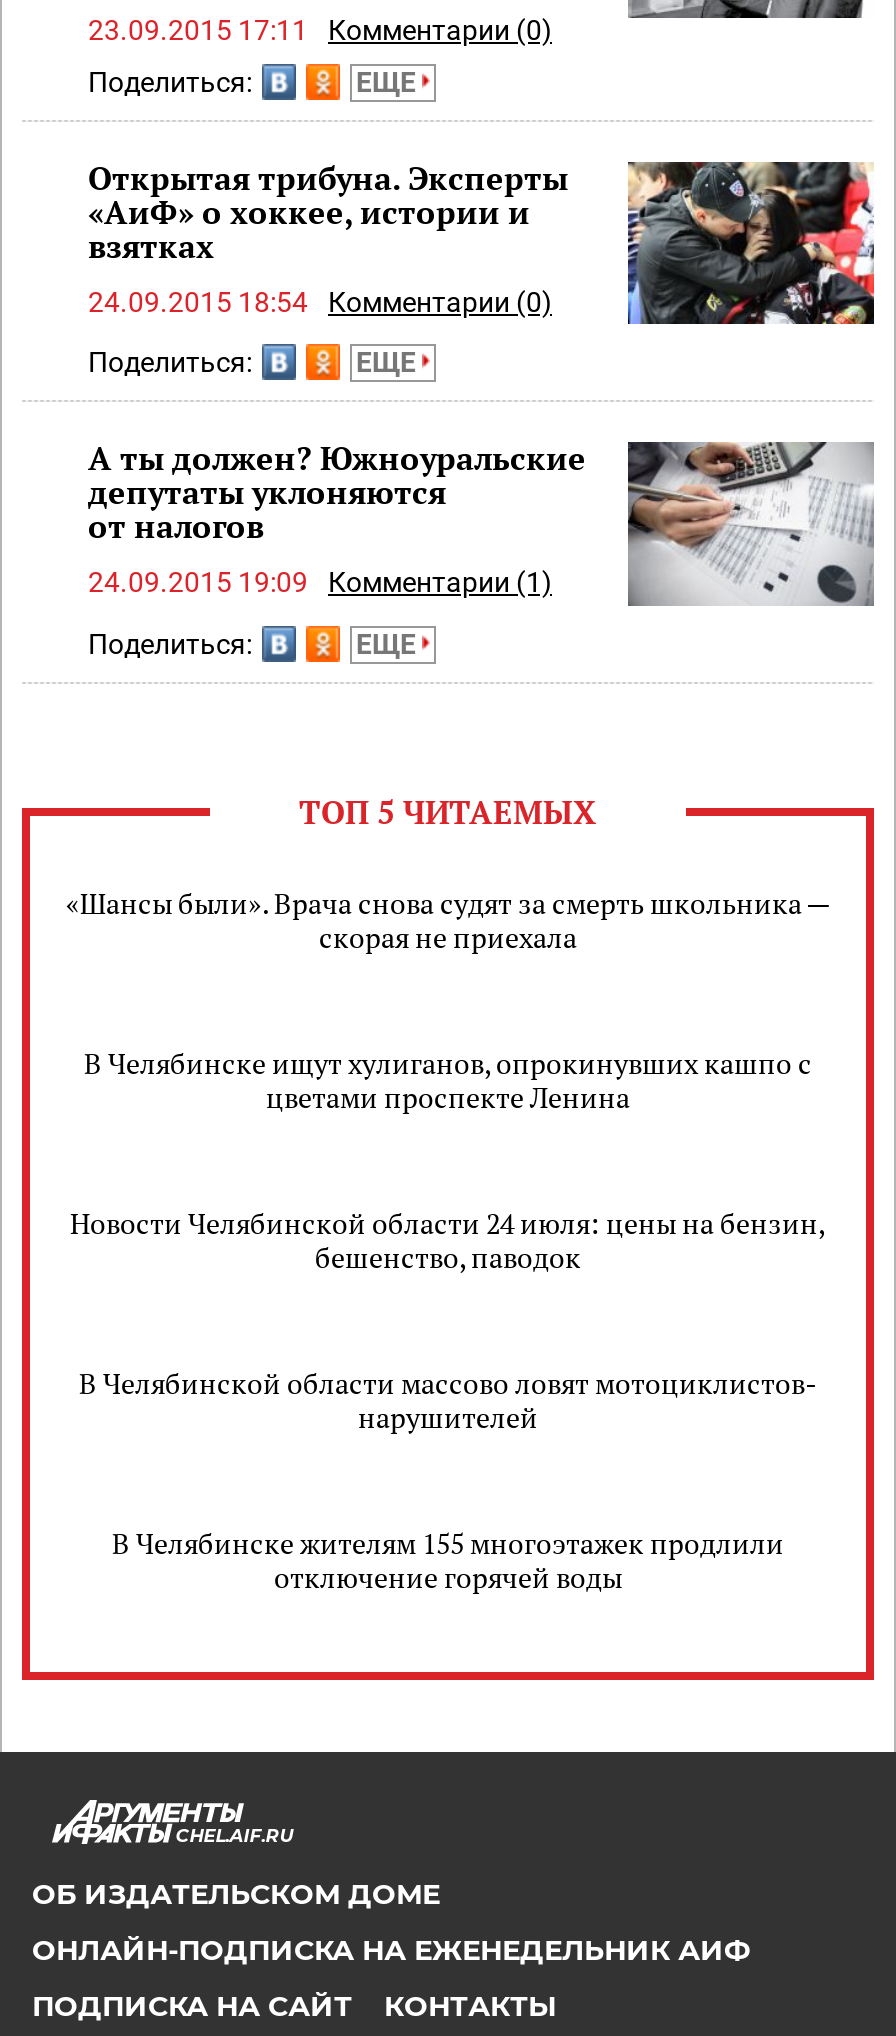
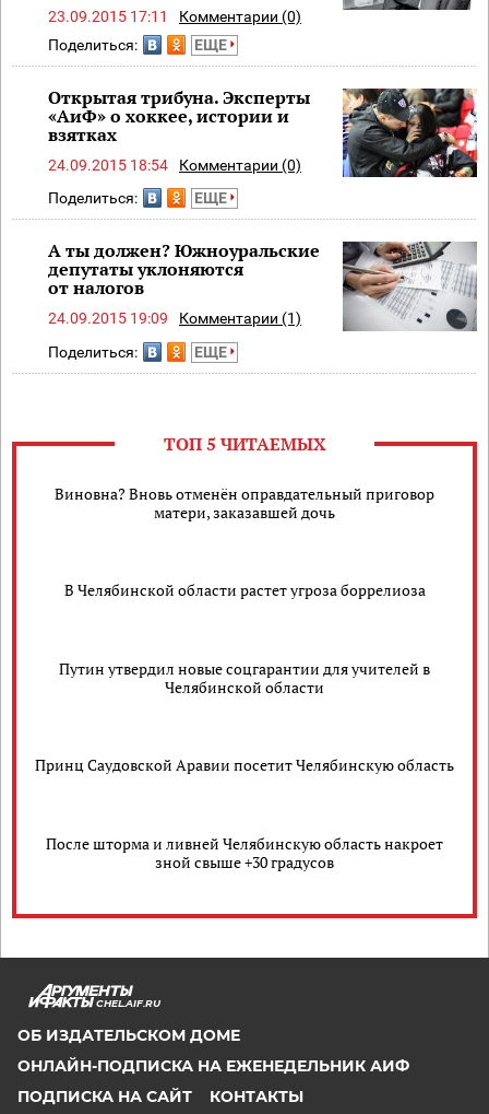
[66,884,830,956] «Шансы были». Врача снова судят за смерть школьника — | скорая не приехала -> [55,483,434,522] Виновна? Вновь отменён оправдательный приговор | матери, заказавшей дочь
[84,1044,812,1116] В Челябинске ищут хулиганов, опрокинувших кашпо с | цветами проспекте Ленина -> [64,580,425,601] В Челябинской области растет угроза боррелиоза
[70,1204,826,1276] Новости Челябинской области 24 июля: цены на бензин, | бешенство, паводок -> [59,658,430,697] Путин утвердил новые соцгарантии для учителей в | Челябинской области
[79,1364,817,1436] В Челябинской области массово ловят мотоциклистов- | нарушителей -> [35,755,454,775] Принц Саудовской Аравии посетит Челябинскую область
[112,1524,784,1596] В Челябинске жителям 155 многоэтажек продлили | отключение горячей воды -> [46,833,443,872] После шторма и ливней Челябинскую область накроет | зной свыше +30 градусов

